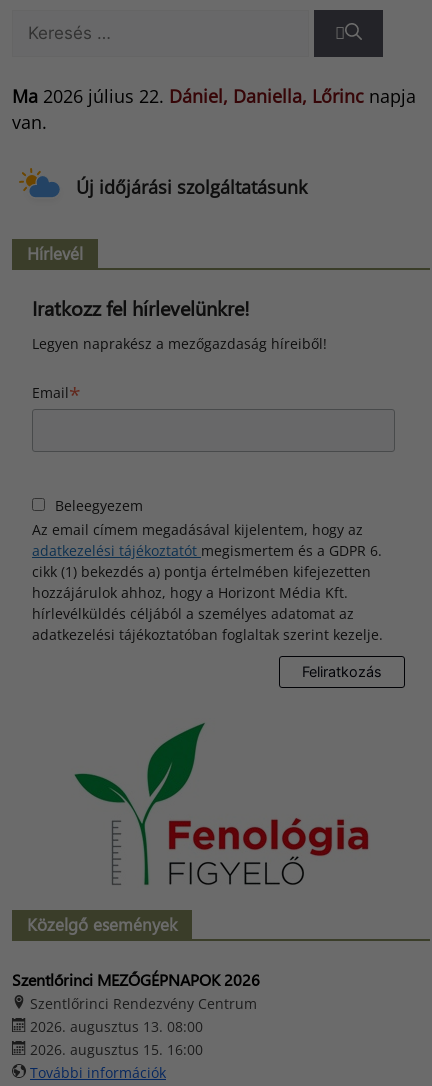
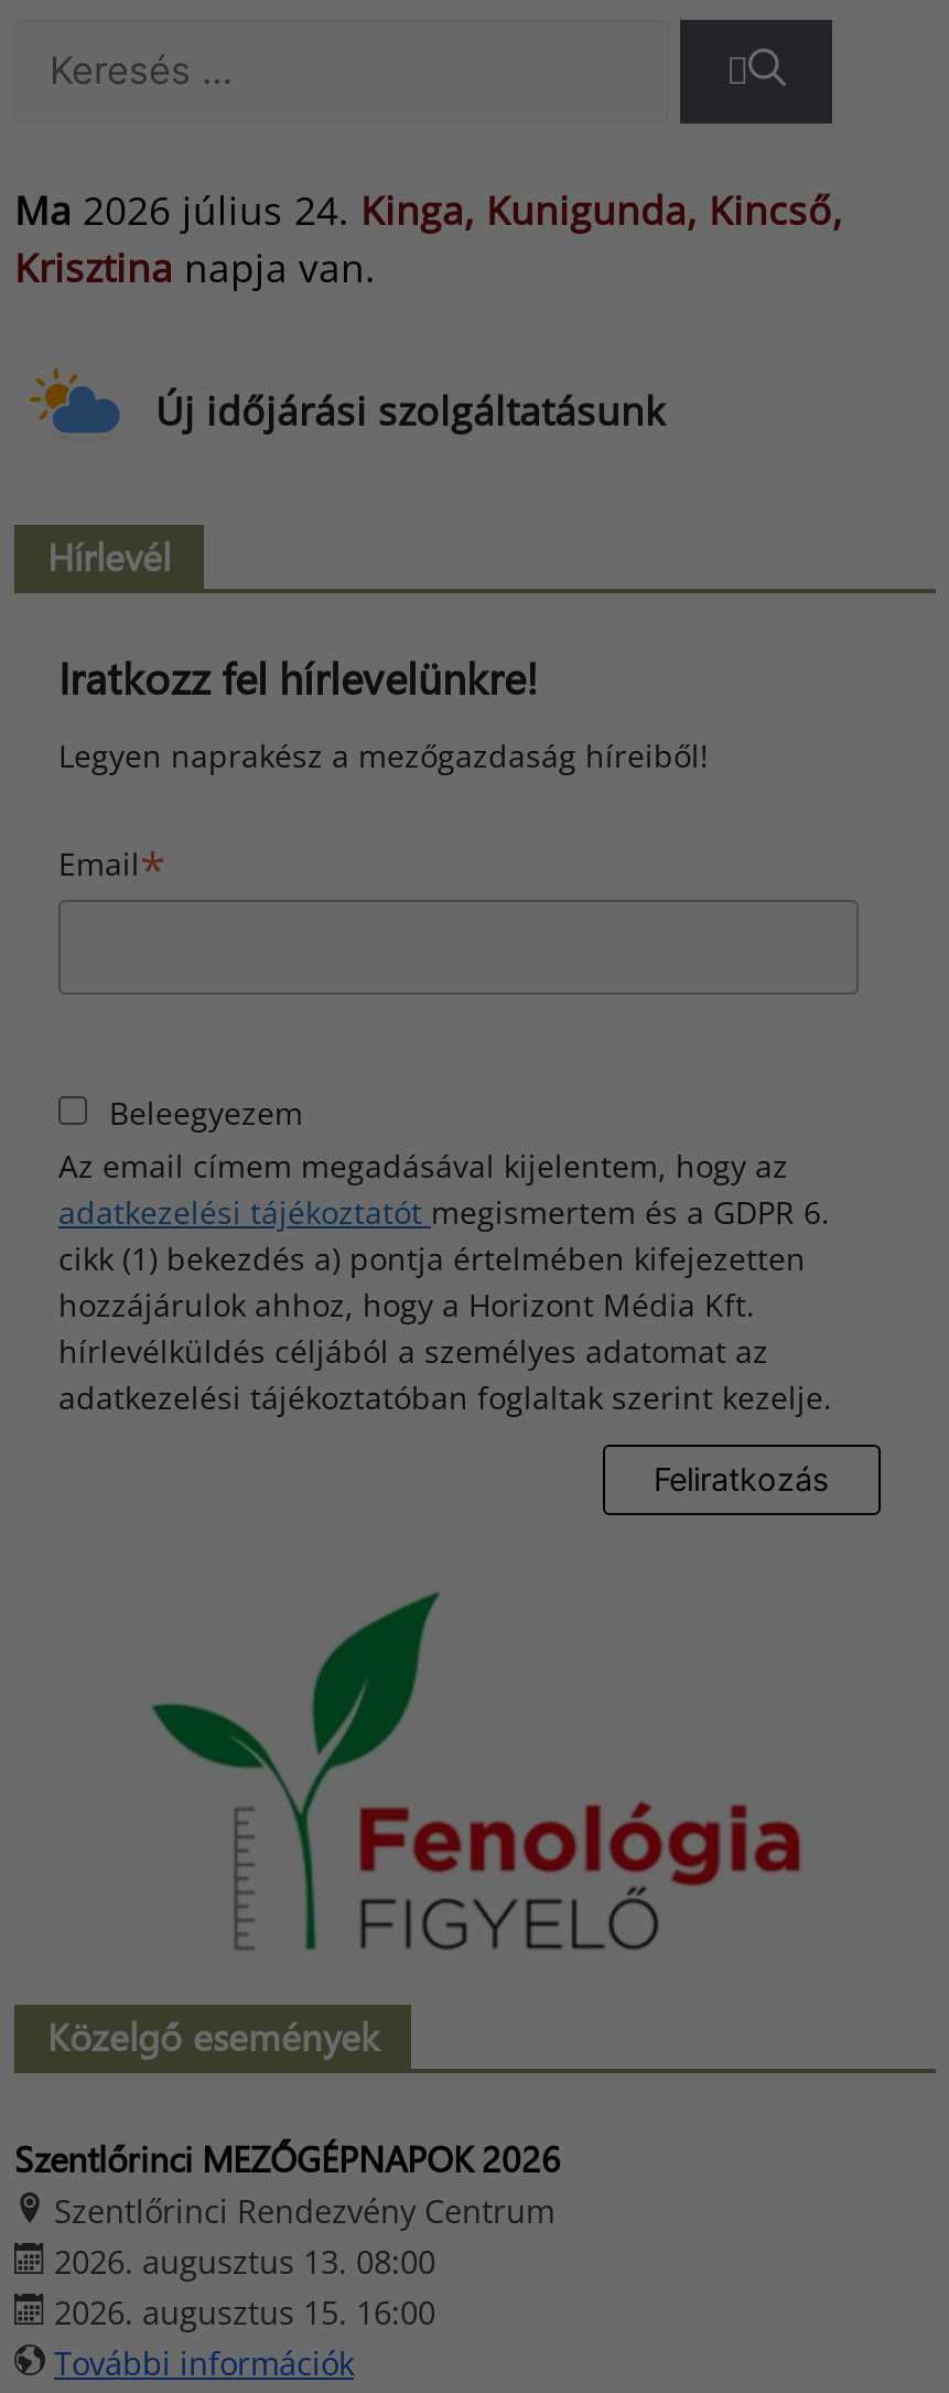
[12,84,416,134] Ma 2026 július 22. Dániel, Daniella, Lőrinc napja | van. -> [14,183,843,293] Ma 2026 július 24. Kinga, Kunigunda, Kincső, | Krisztina napja van.

